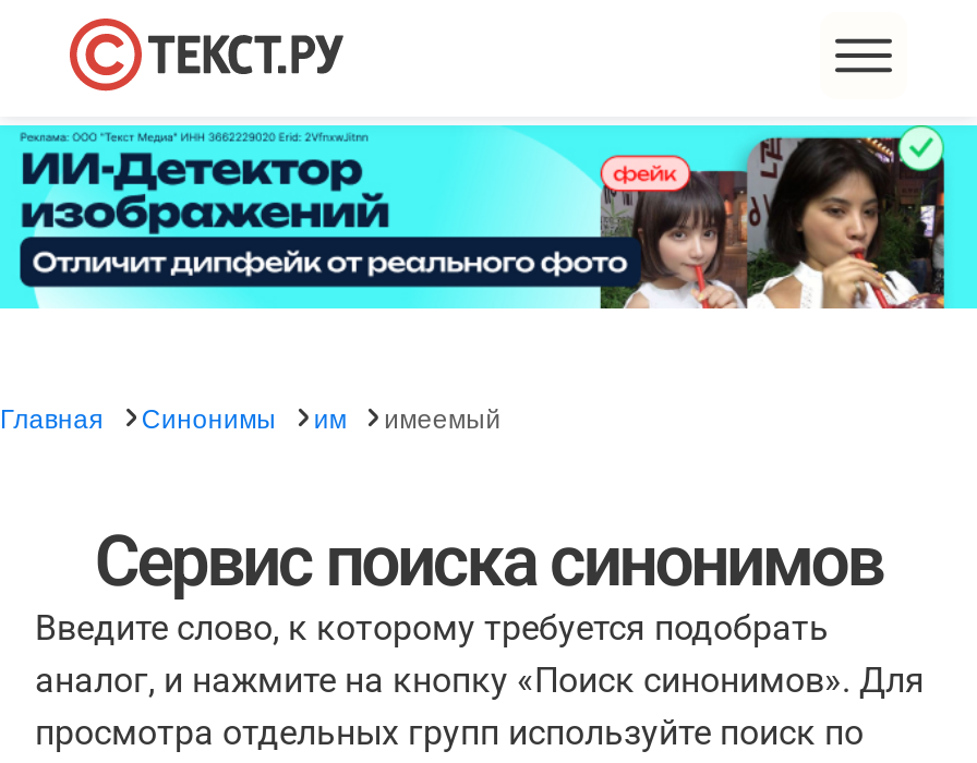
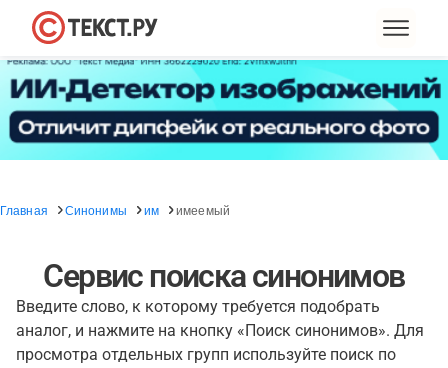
[7,125,957,311] [image] -> [3,59,442,161] [image]

